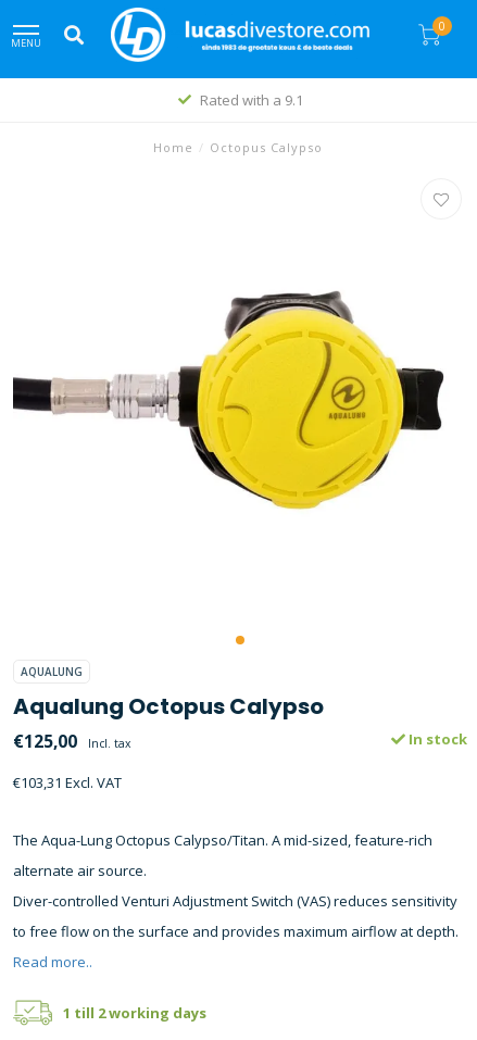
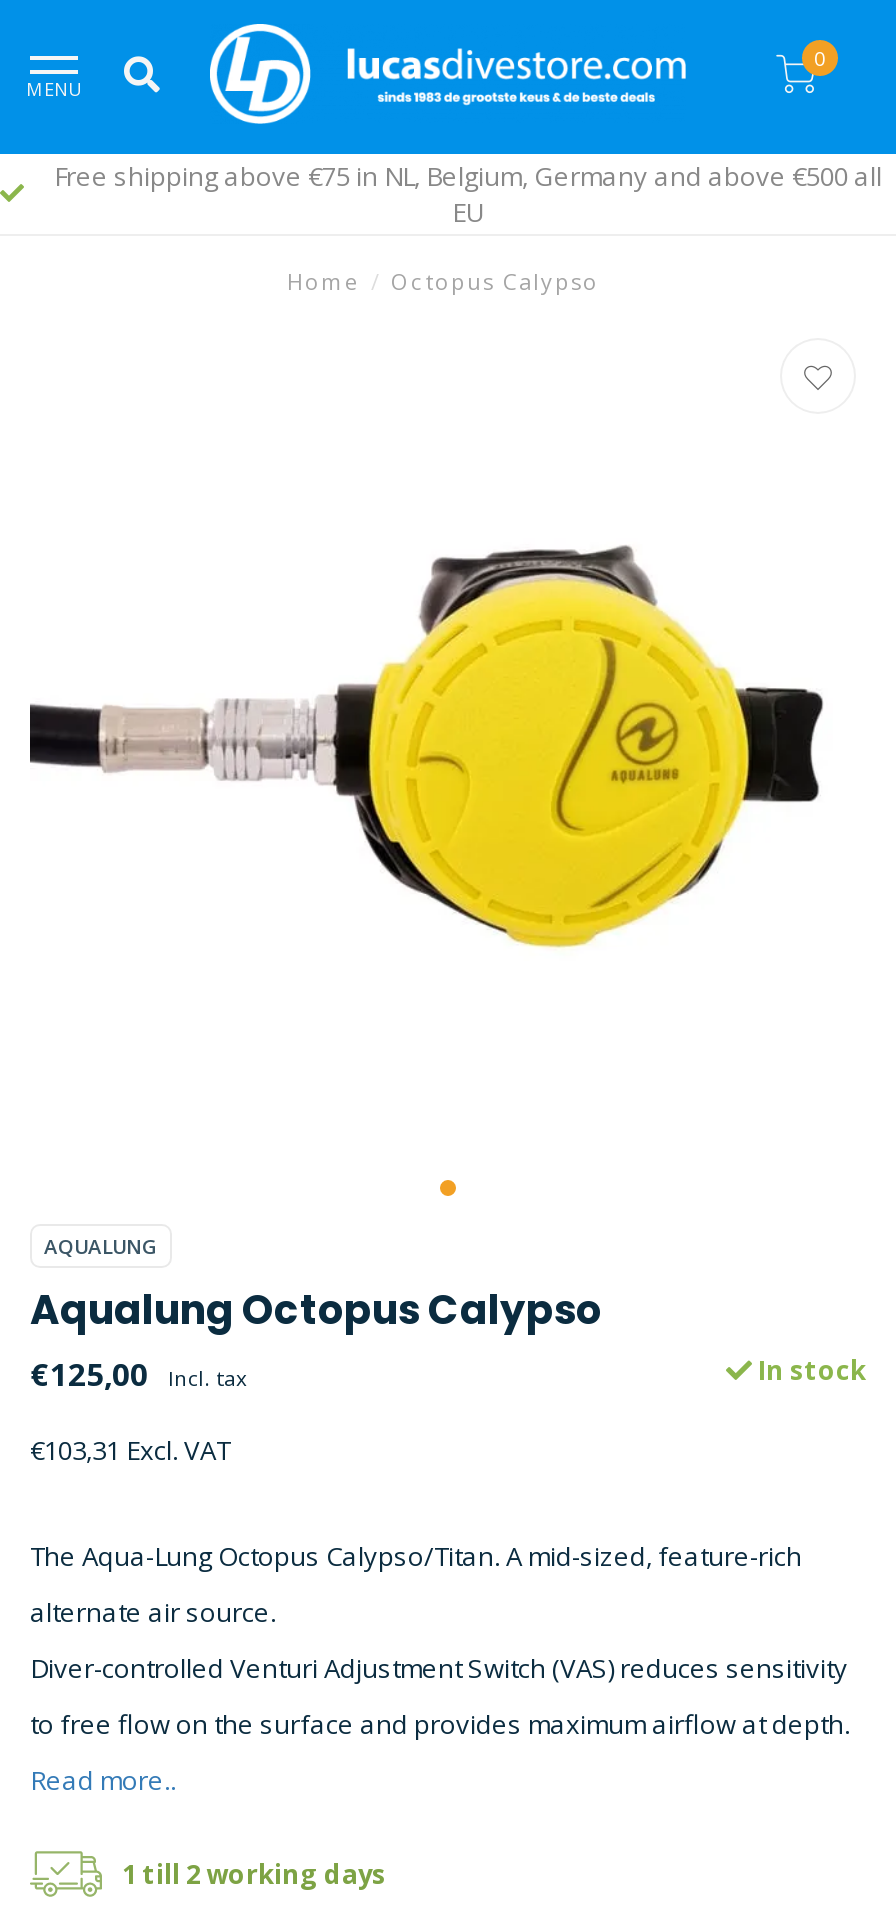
[199,90,303,110] Rated with a 9.1 -> [54,158,882,230] Free shipping above €75 in NL, Belgium, Germany and above €500 all | EU

